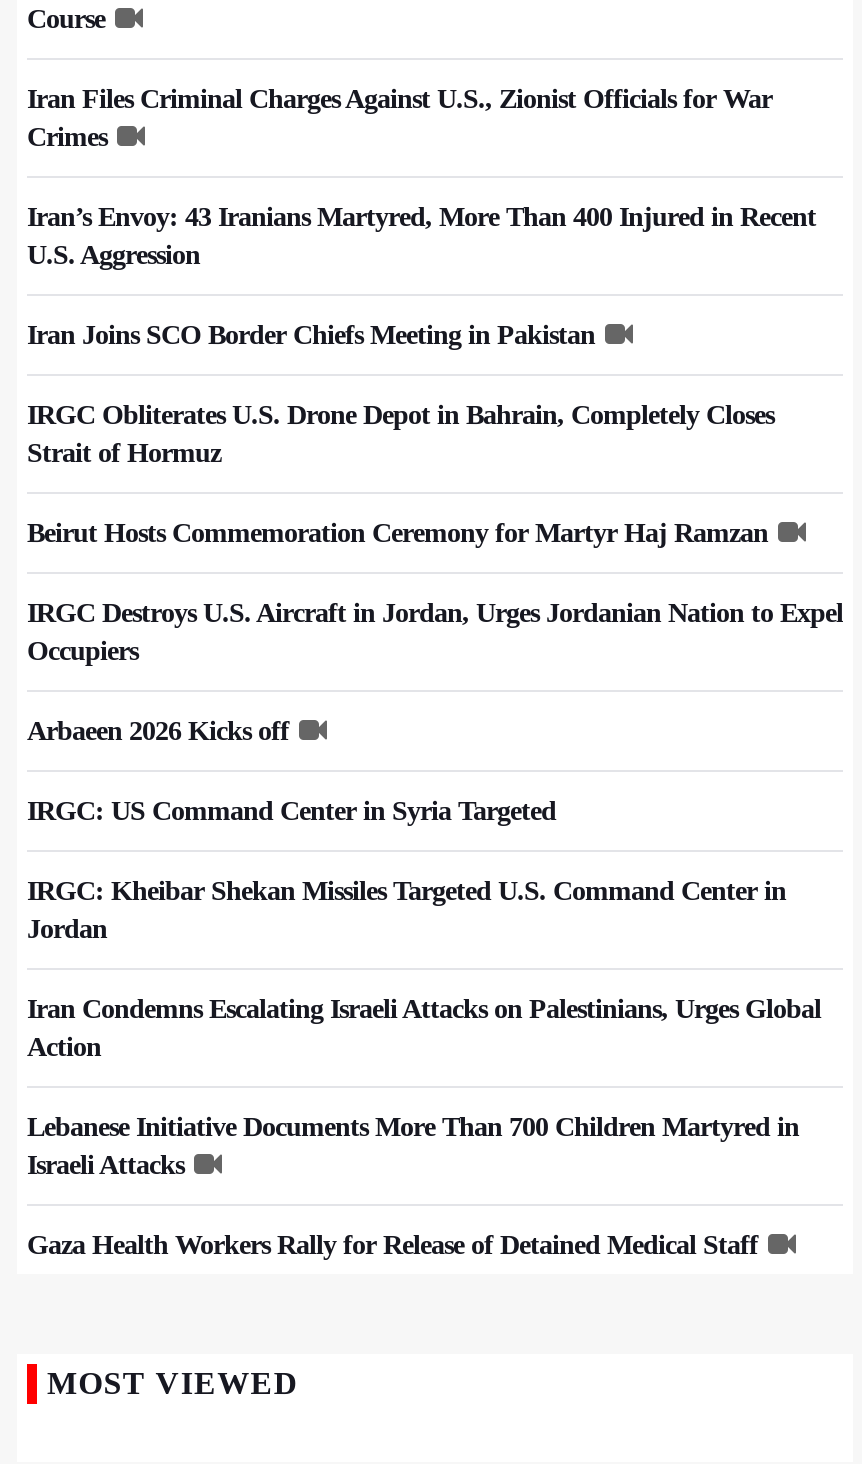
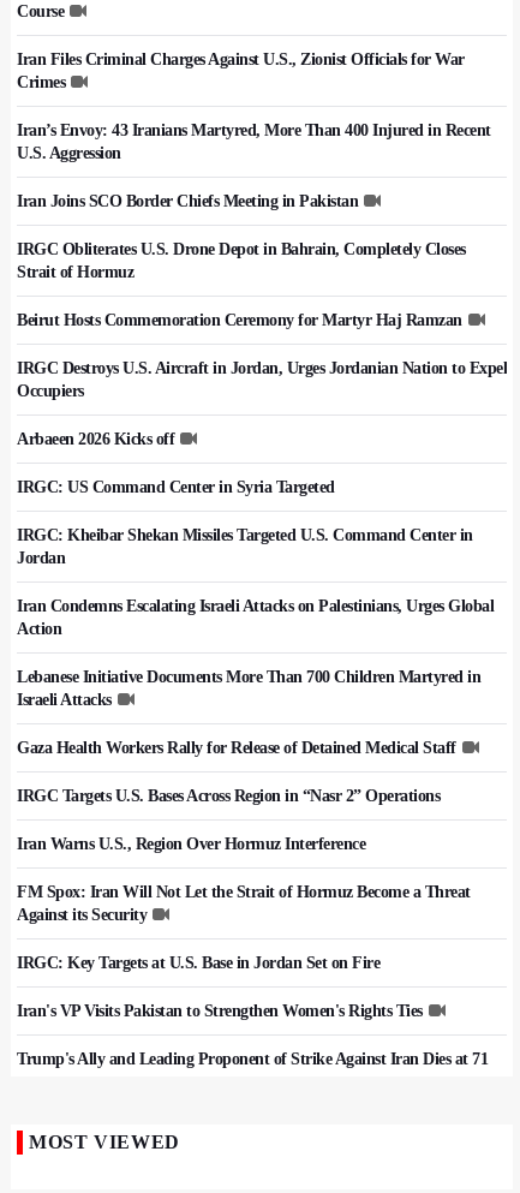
none -> [17,787,488,1068] IRGC Targets U.S. Bases Across Region in “Nasr 2” Operations | Iran Warns U.S., Region Over Hormuz Interference | FM Spox: Iran Will Not Let the Strait of Hormuz Become a Threat | Against its Security | IRGC: Key Targets at U.S. Base in Jordan Set on Fire | Iran's VP Visits Pakistan to Strengthen Women's Rights Ties | Trump's Ally and Leading Proponent of Strike Against Iran Dies at 71

